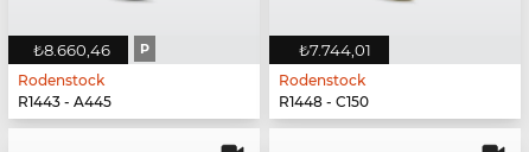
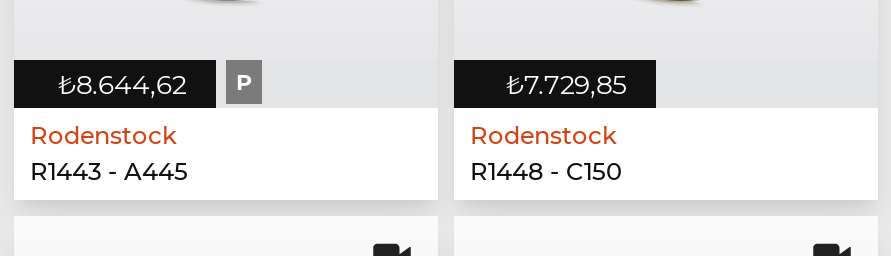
[33,41,149,60] ₺8.660,46 P -> [58,69,252,101] ₺8.644,62 P
[299,41,371,60] ₺7.744,01 -> [506,69,626,101] ₺7.729,85

